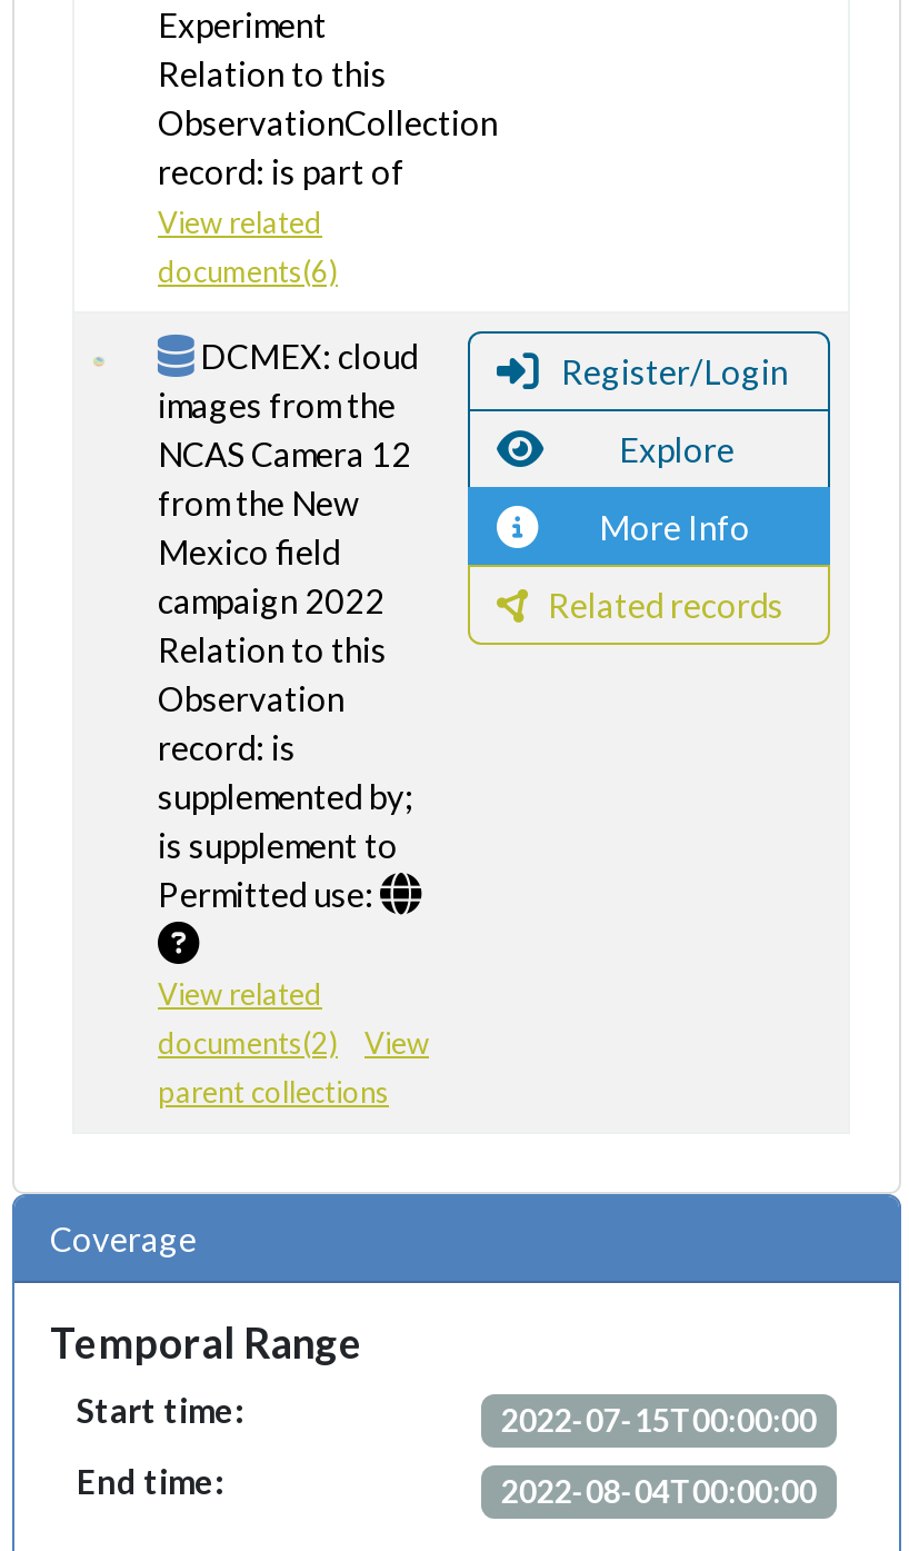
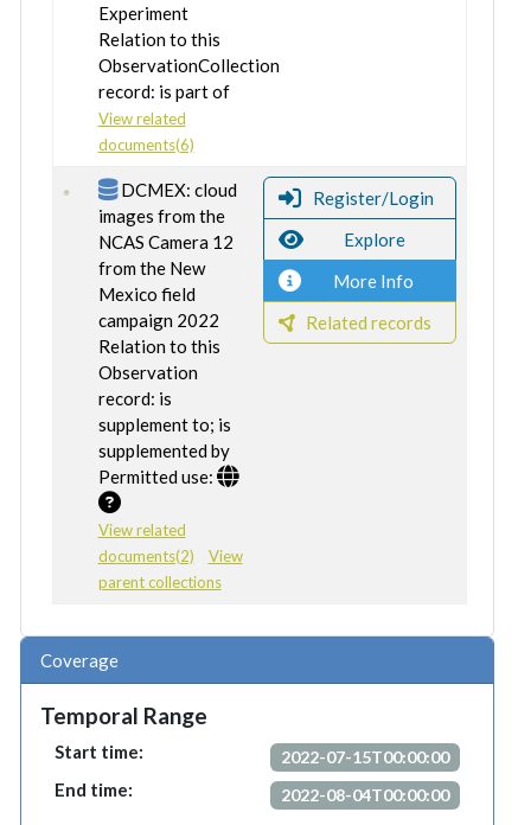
[158,776,413,865] supplemented by; | is supplement to -> [98,414,231,461] supplement to; is | supplemented by

